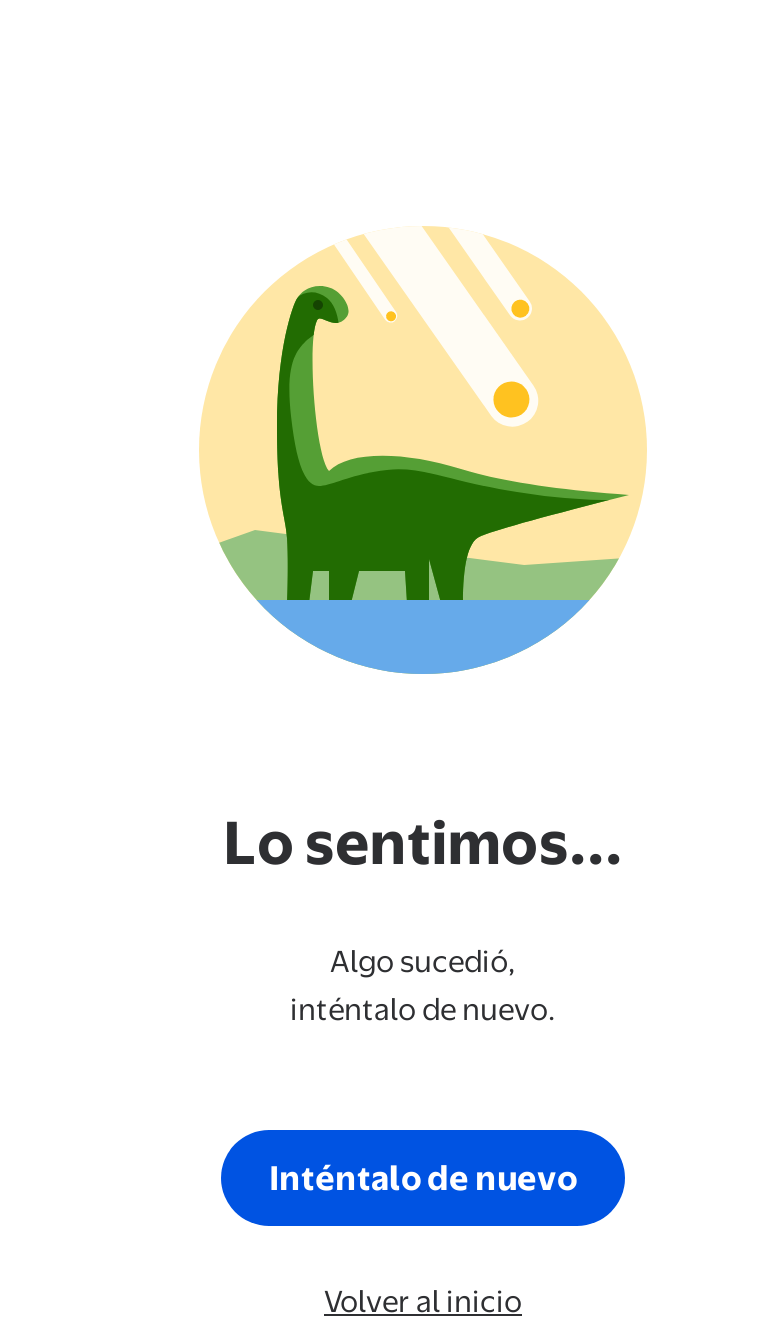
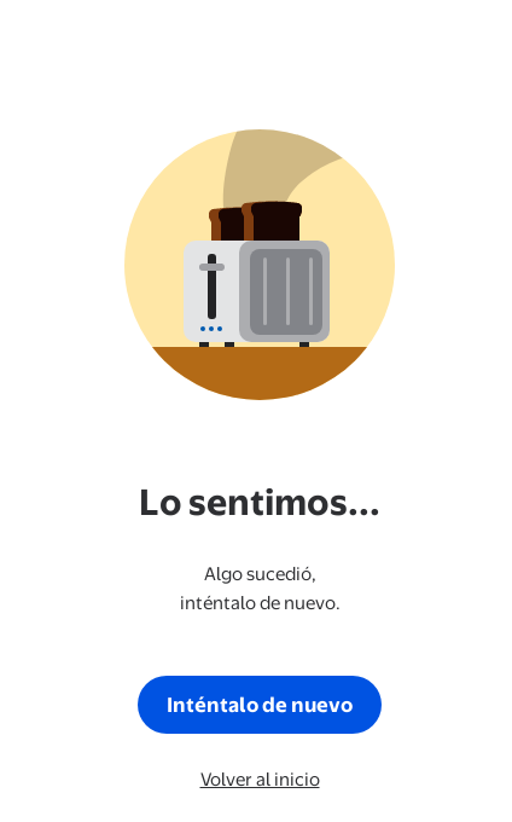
[219,228,627,676] [image] -> [138,129,379,401] [image]

